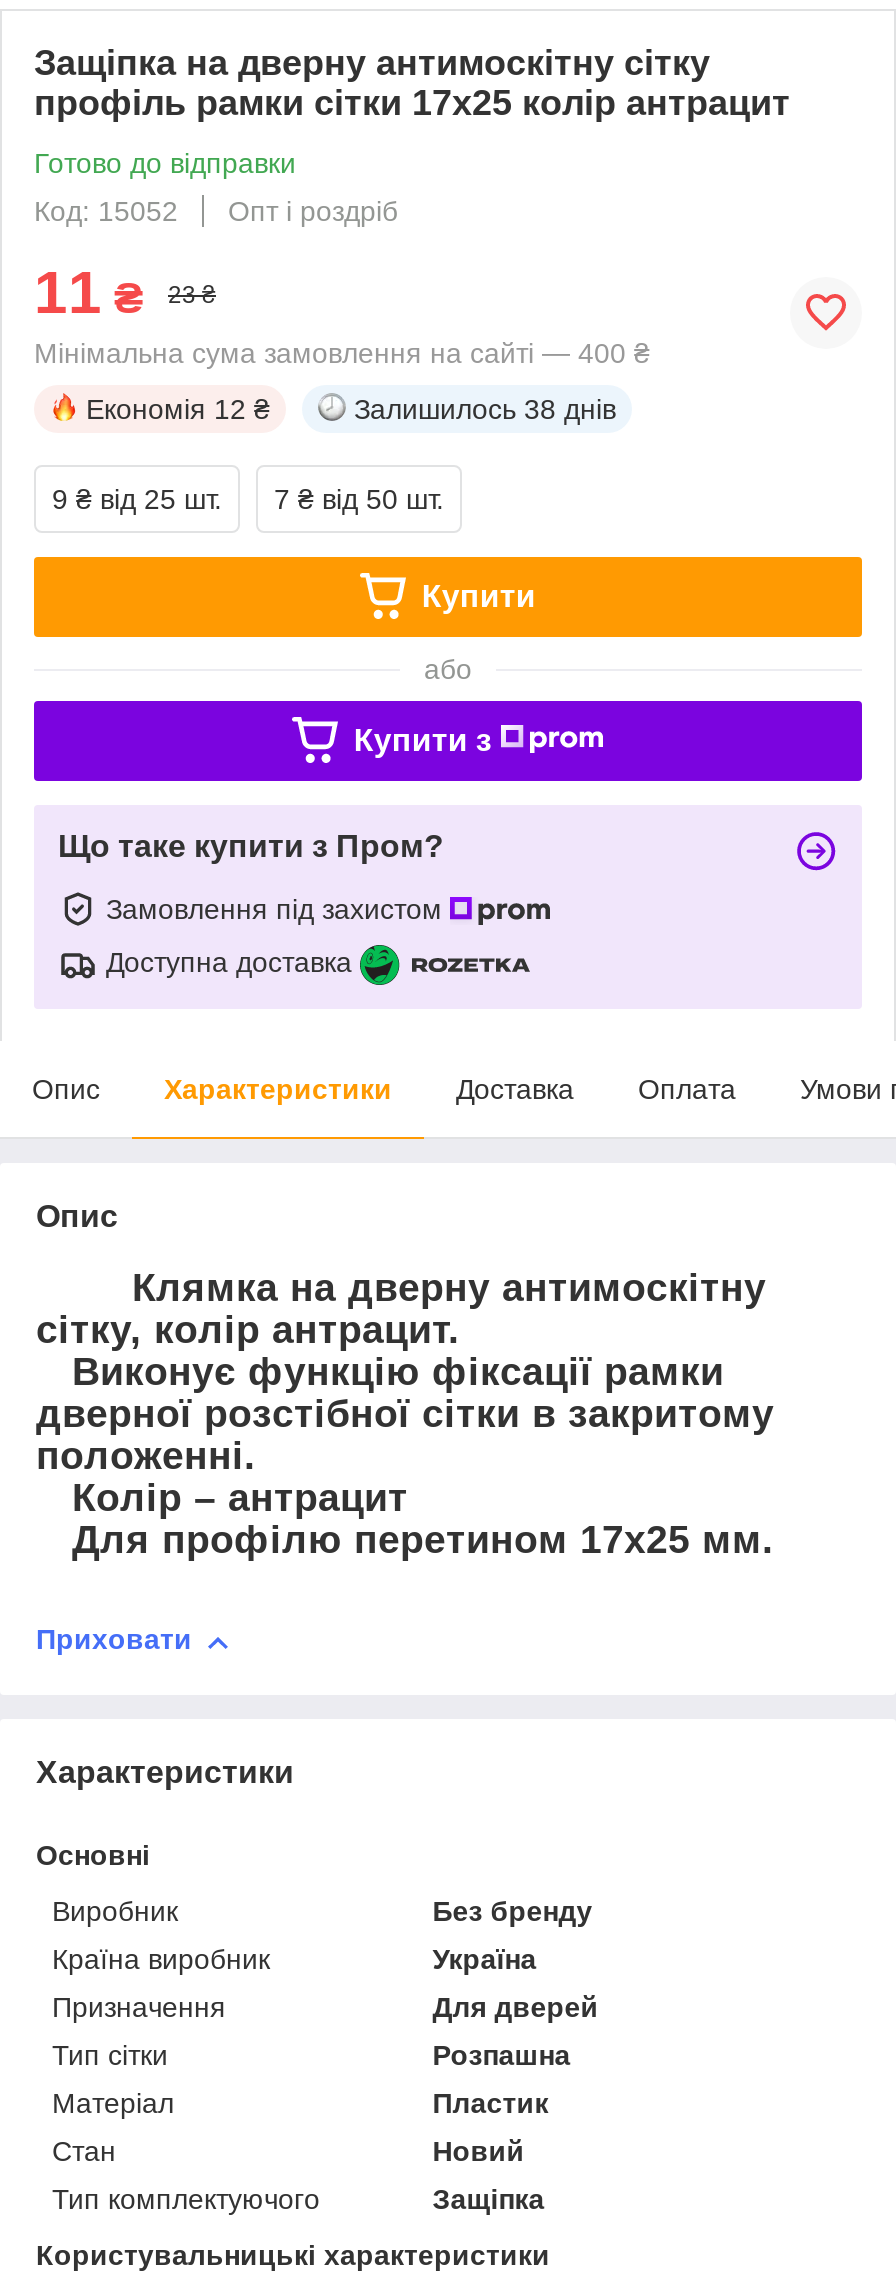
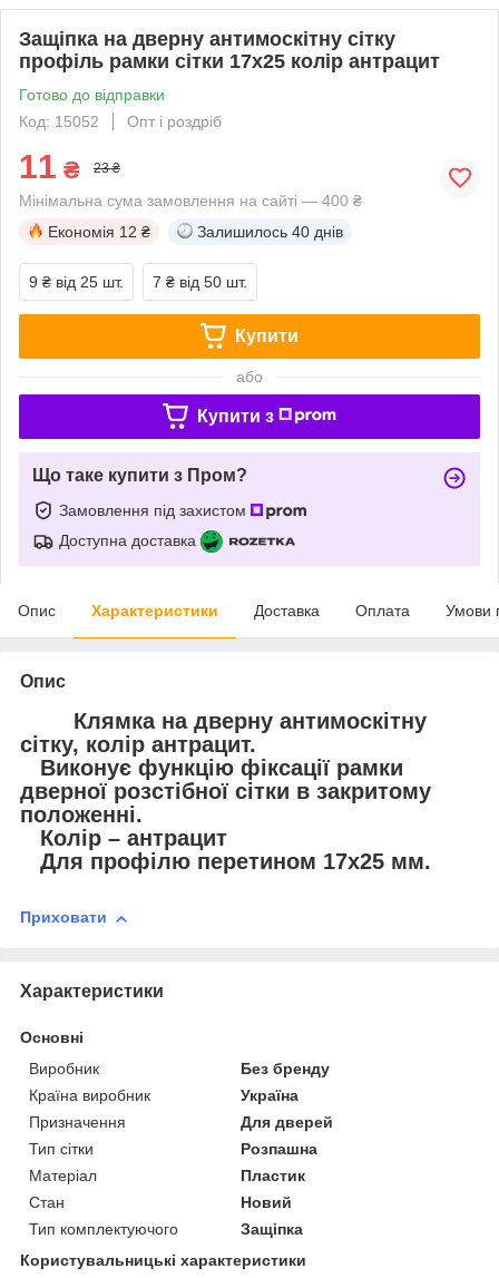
[354,393,616,425] Залишилось 38 днів -> [197,223,343,240] Залишилось 40 днів

